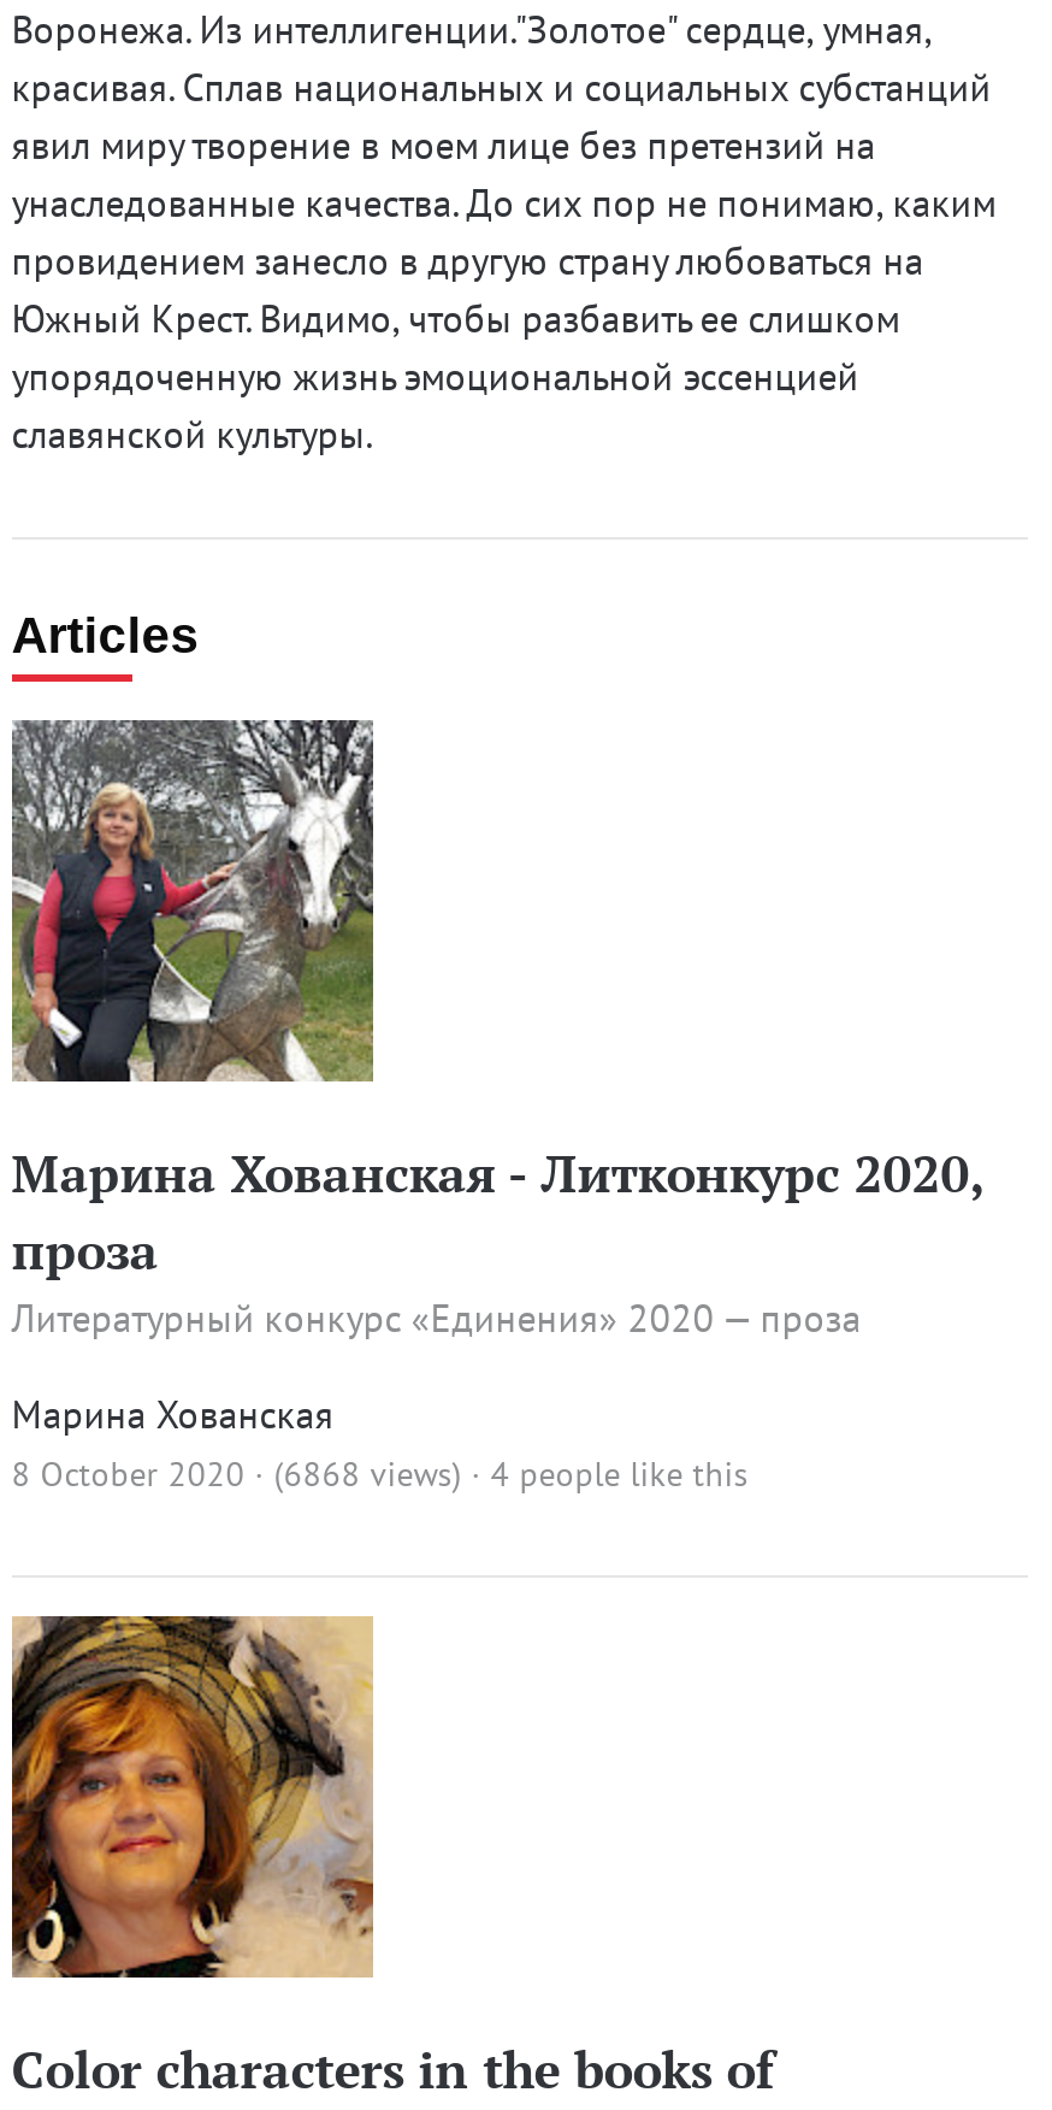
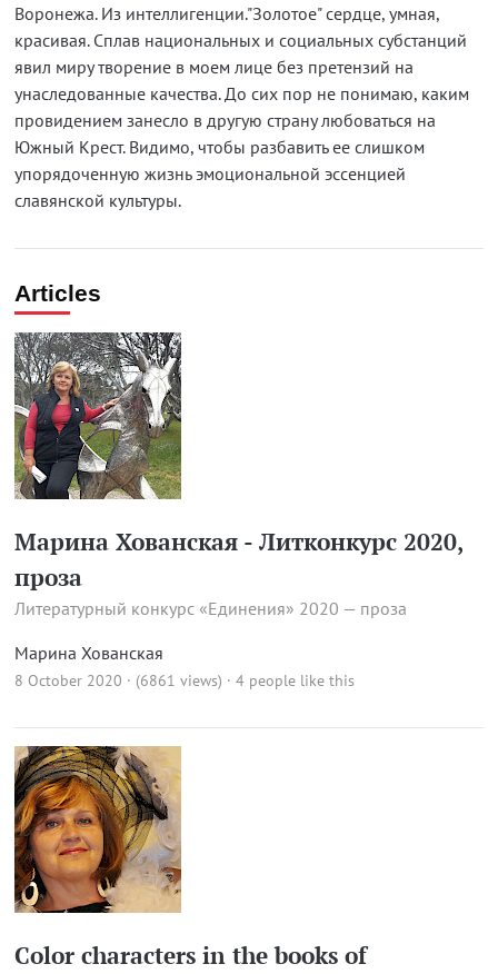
[12,1452,748,1496] 8 October 2020 · (6868 views) · 4 people like this -> [14,670,354,690] 8 October 2020 · (6861 views) · 4 people like this

